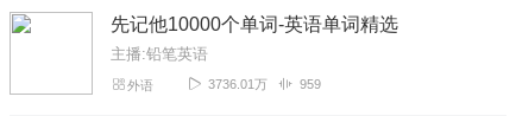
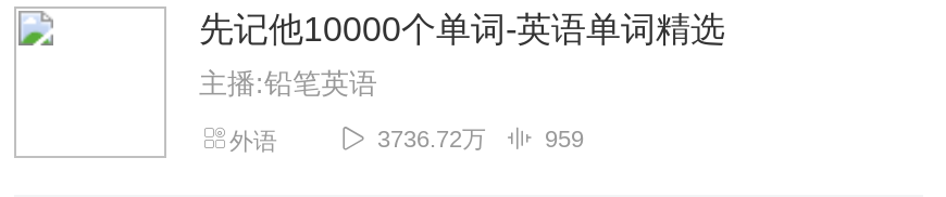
[208,77,268,91] 3736.01万 -> [377,126,486,152] 3736.72万

